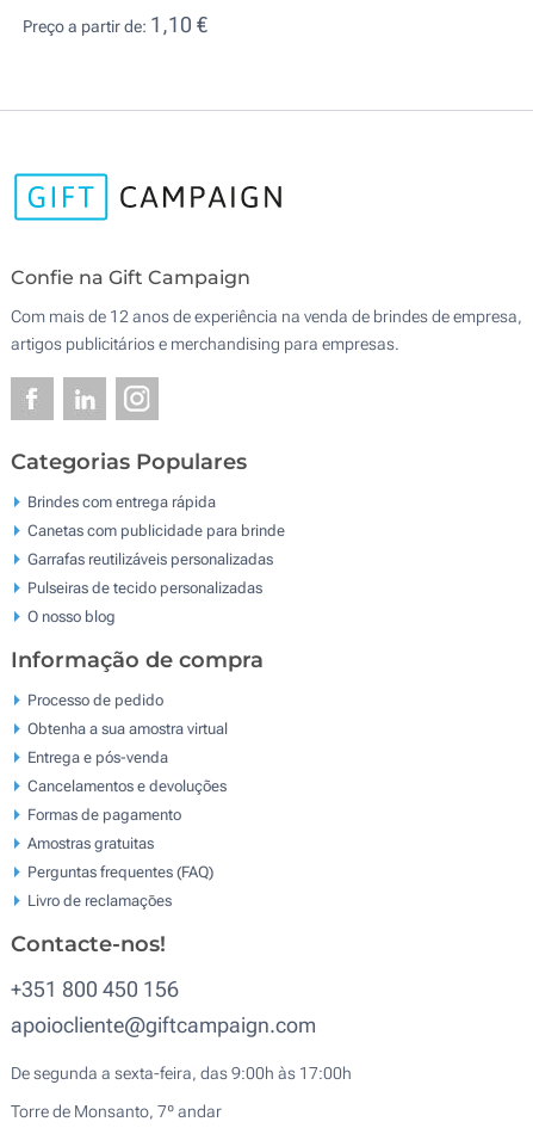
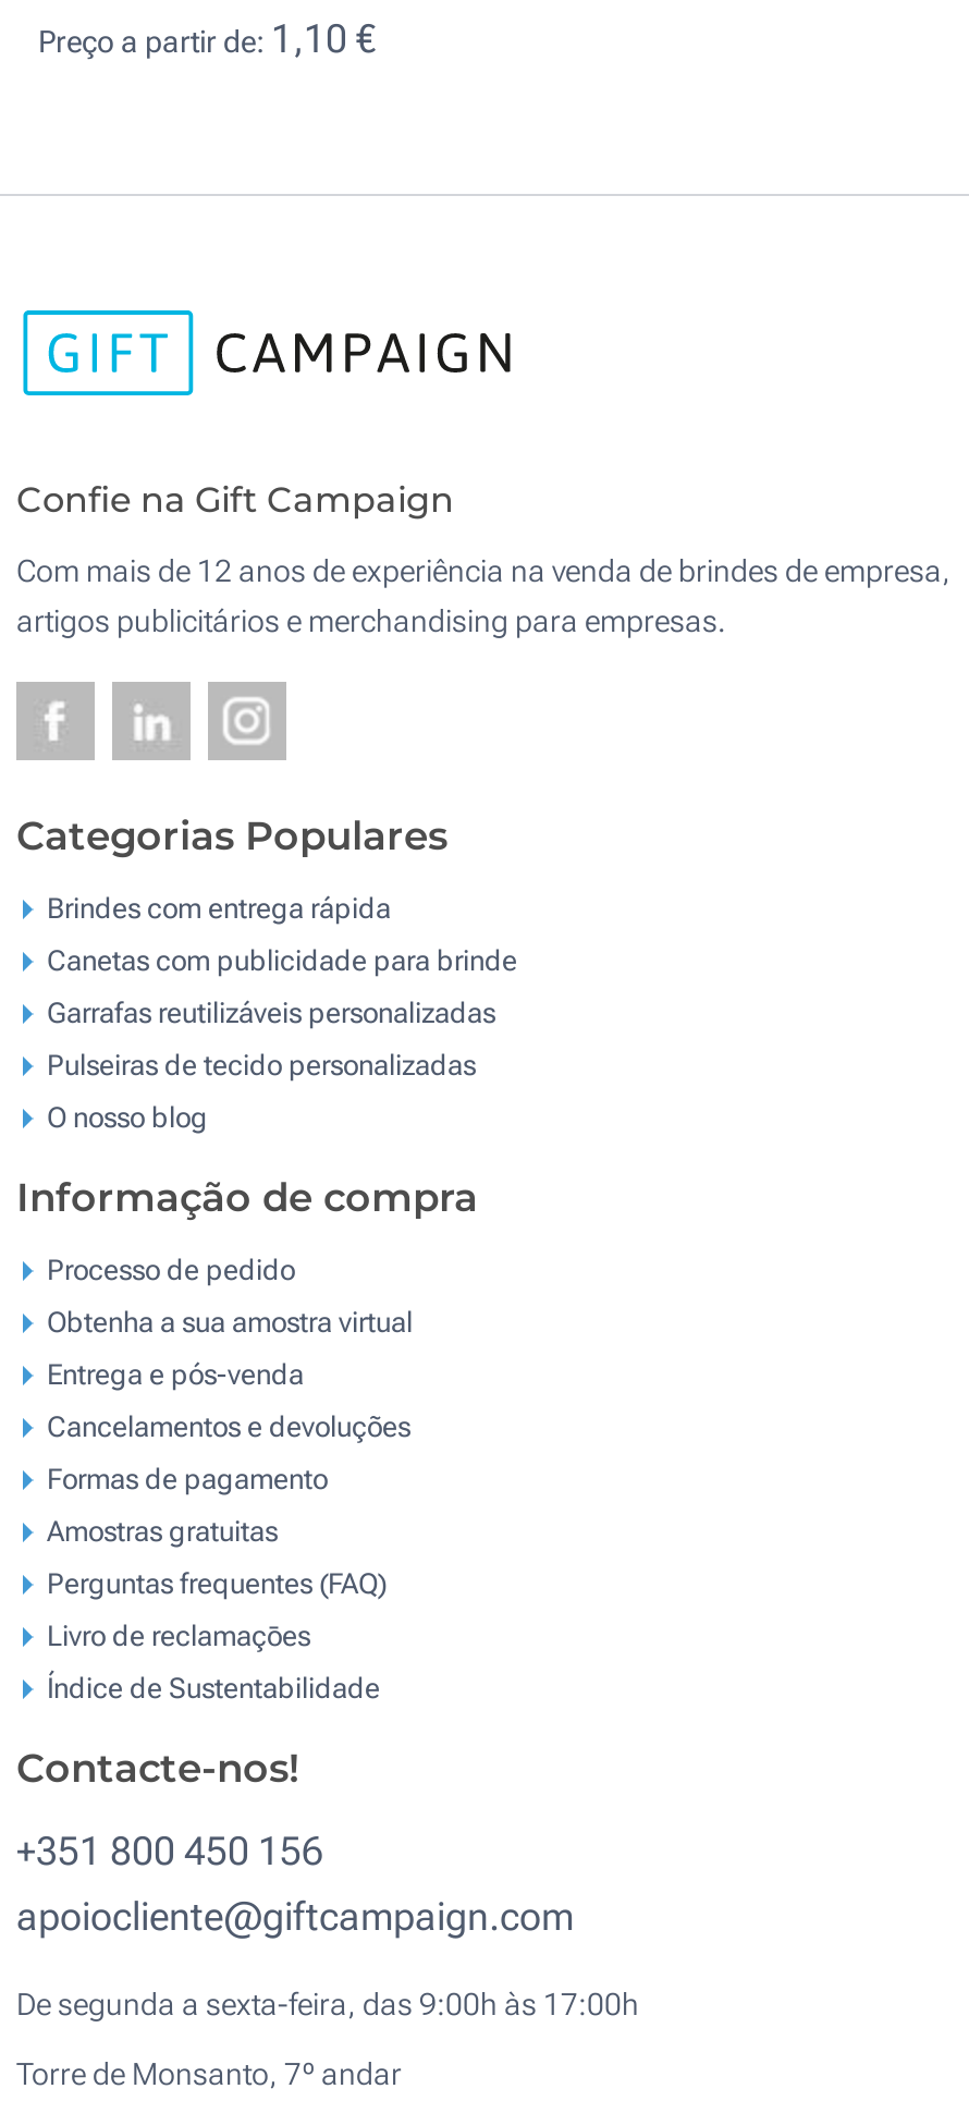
none -> [47,1671,380,1704] Índice de Sustentabilidade

